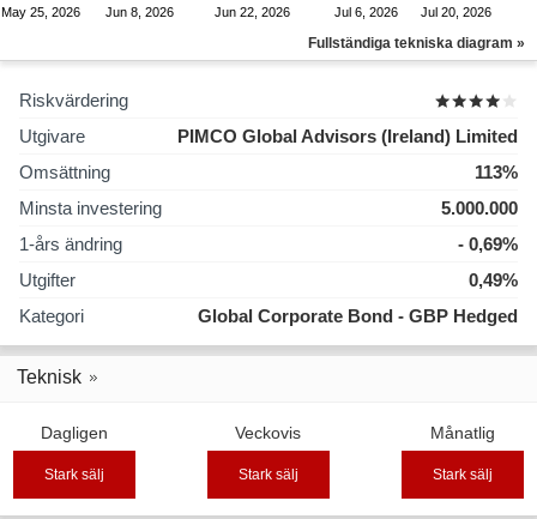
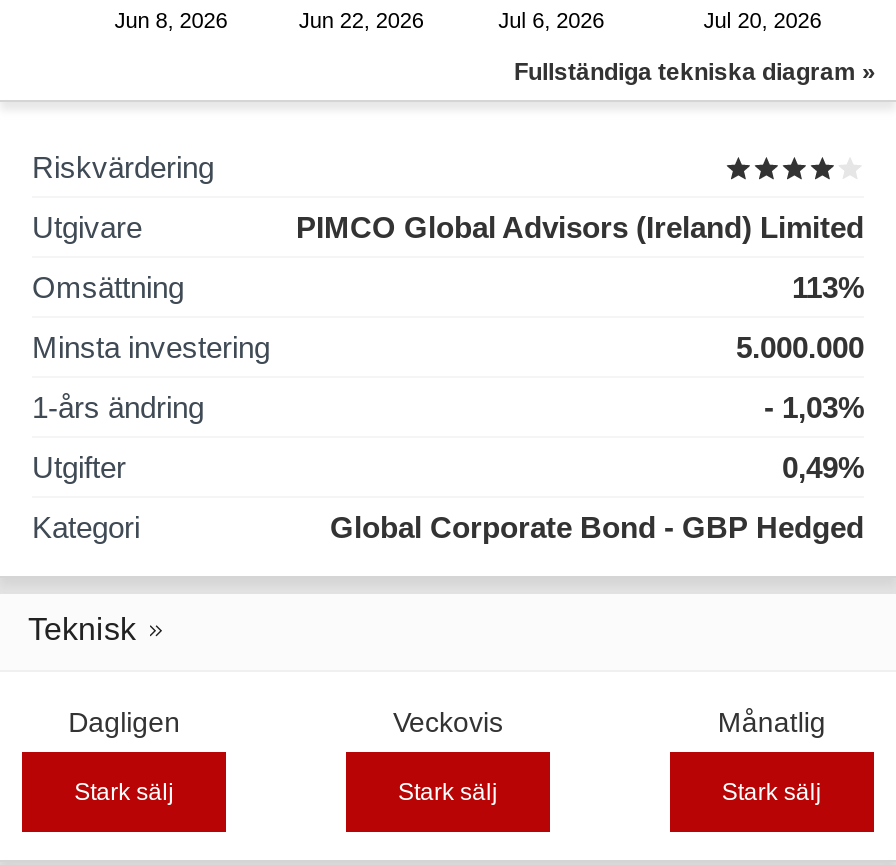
[1,5,80,19] May 25, 2026 -> none
[458,234,518,254] - 0,69% -> [764,390,864,424] - 1,03%

